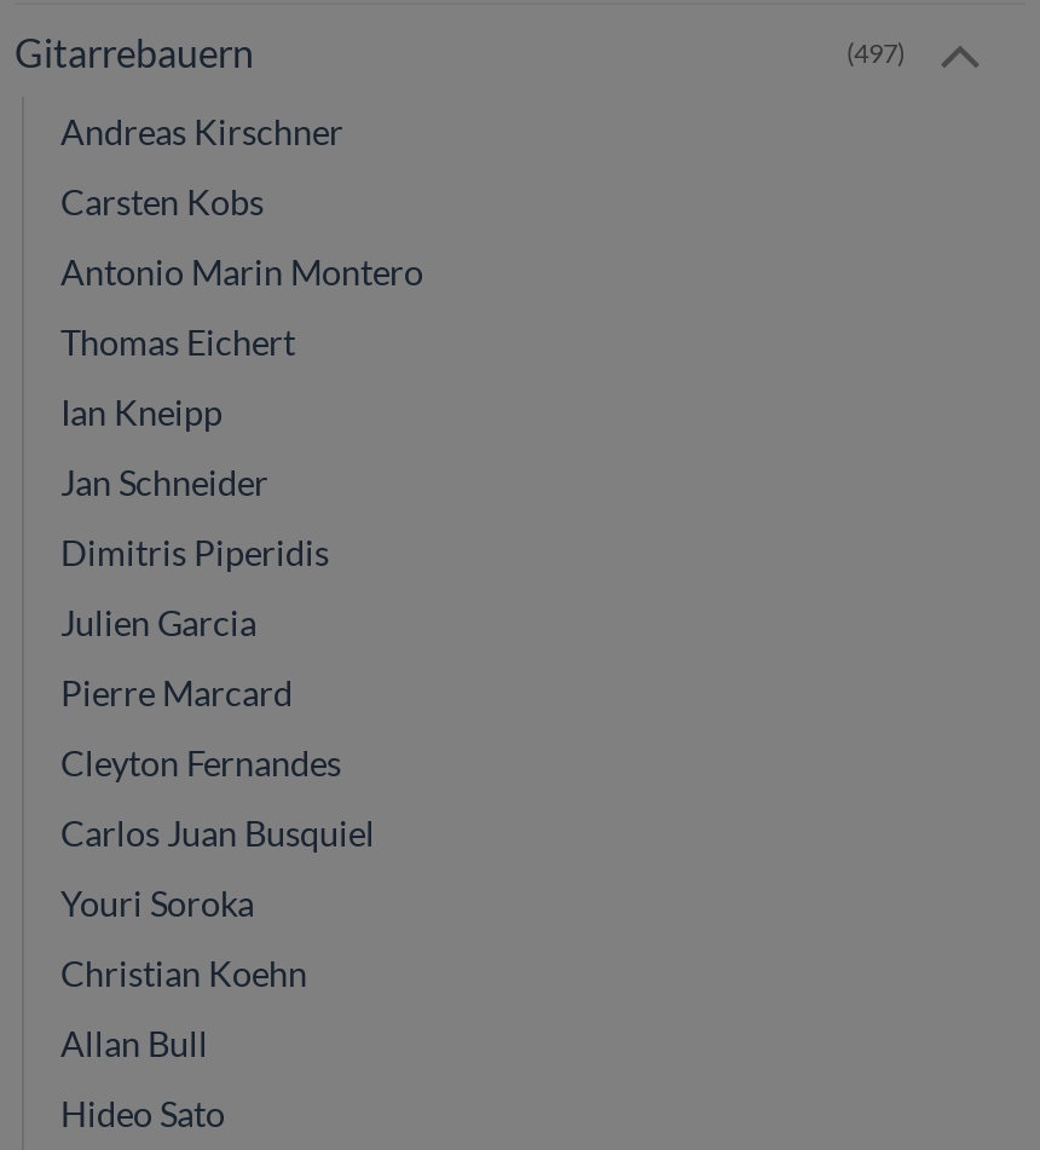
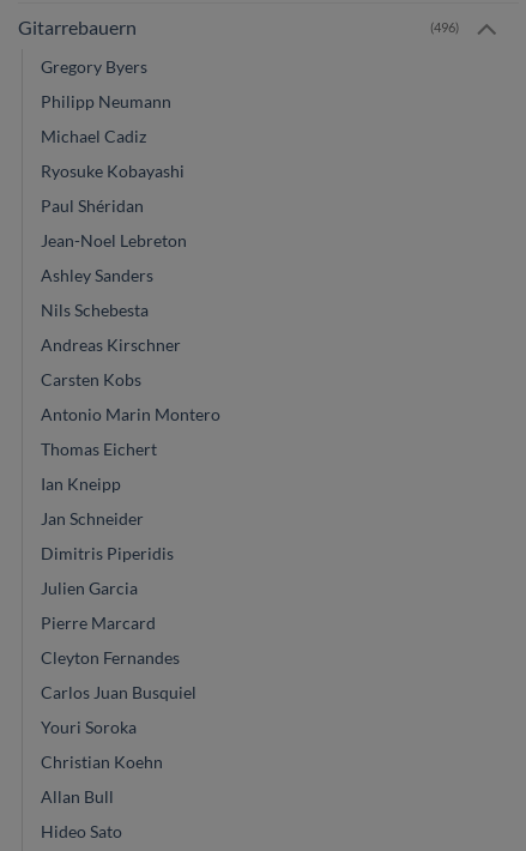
[847,35,905,67] (497) -> [41,19,459,321] (496) | Gregory Byers | Philipp Neumann | Michael Cadiz | Ryosuke Kobayashi | Paul Shéridan | Jean-Noel Lebreton | Ashley Sanders | Nils Schebesta

